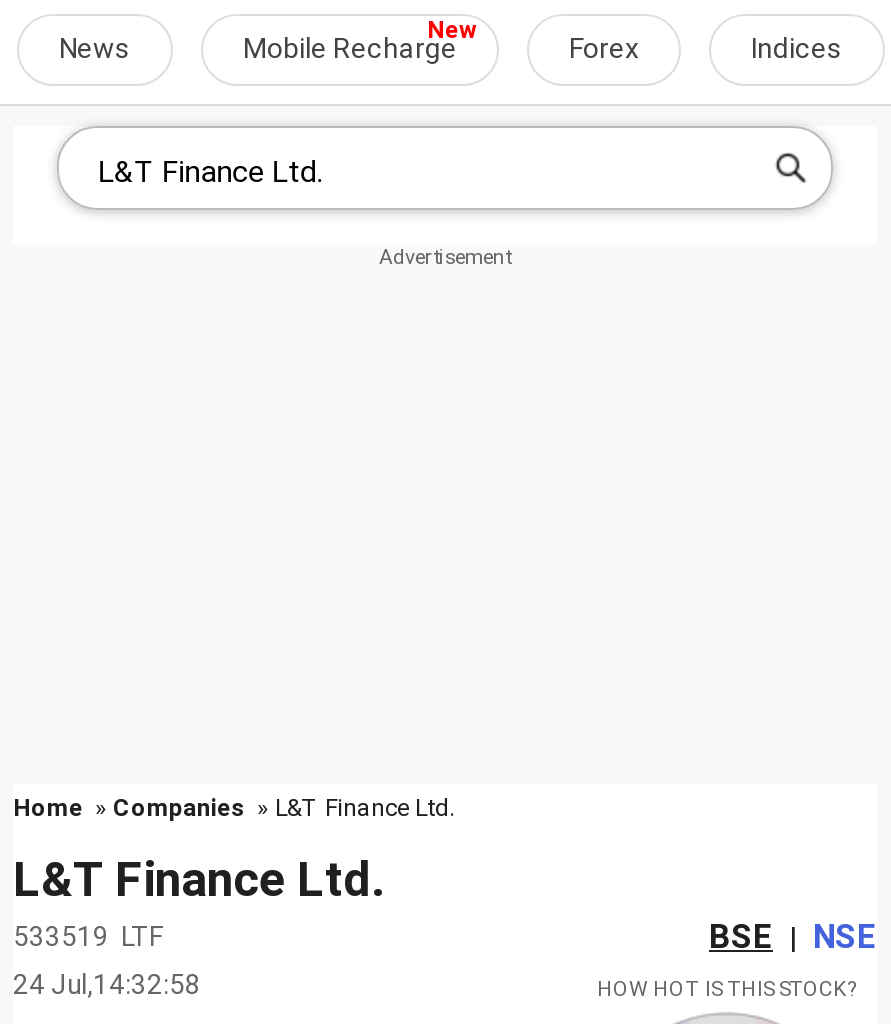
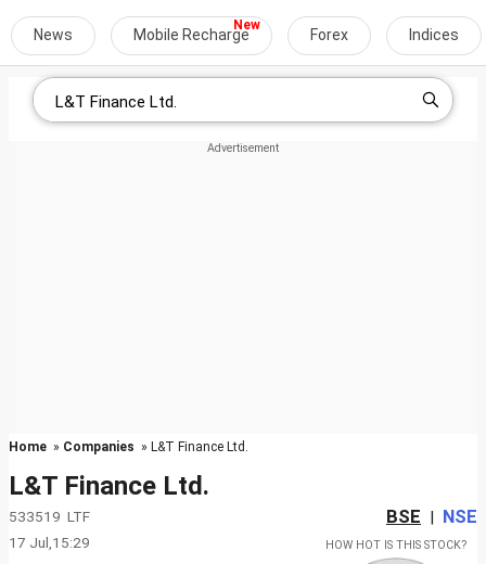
[13,968,201,1000] 24 Jul,14:32:58 -> [9,534,90,551] 17 Jul,15:29

